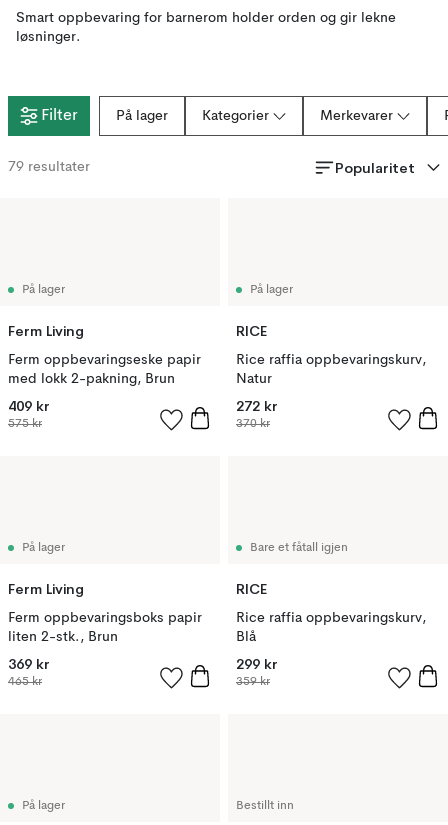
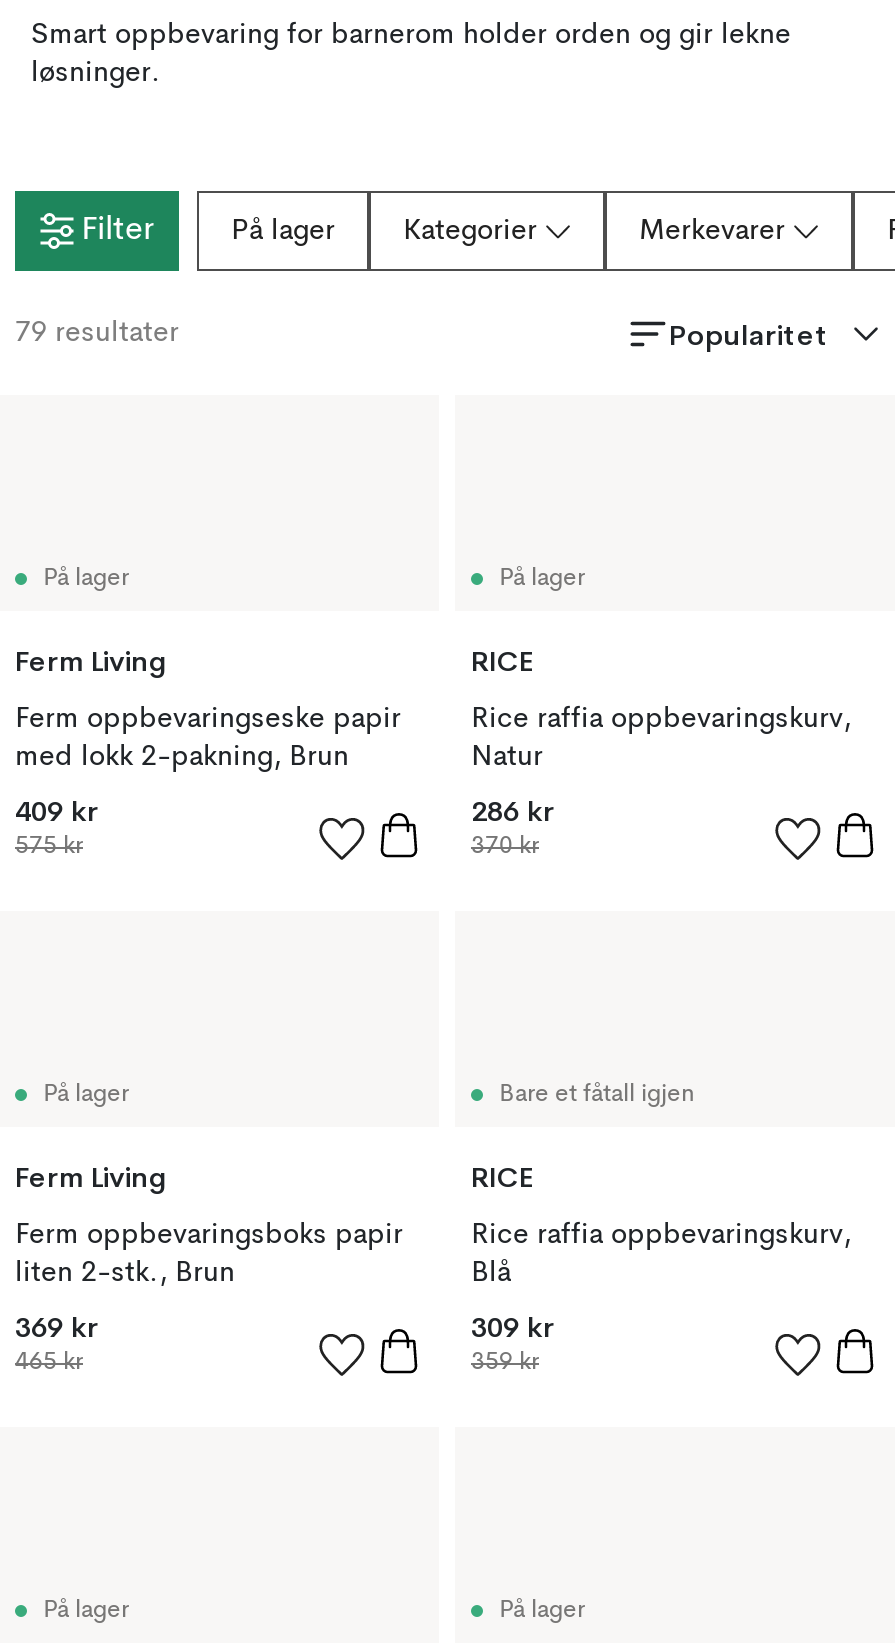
[236,397,278,415] 272 kr -> [471,793,555,829] 286 kr
[236,655,278,673] 299 kr -> [471,1309,555,1345] 309 kr
[236,800,294,812] Bestillt inn -> [499,1599,585,1623] På lager

